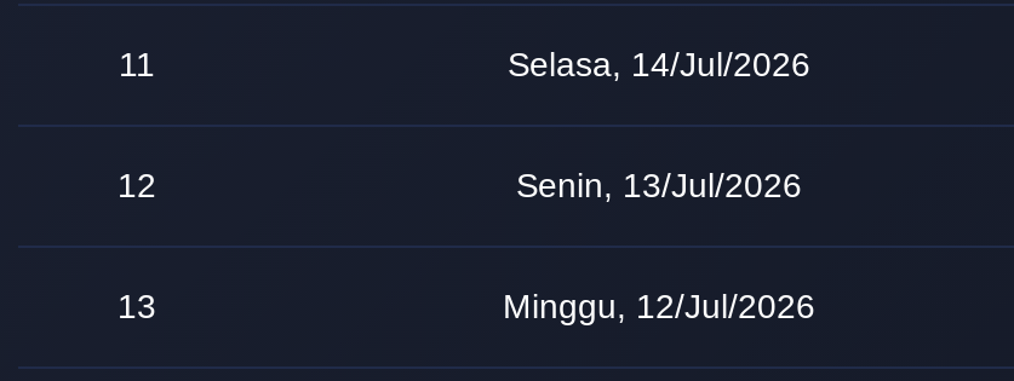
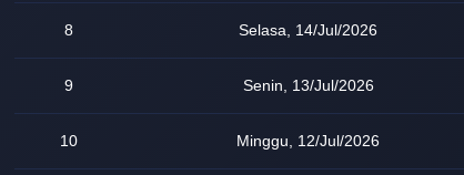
[119,45,155,83] 11 -> [64,21,73,39] 8
[118,166,156,204] 12 -> [64,76,73,94] 9
[118,287,156,325] 13 -> [60,132,78,150] 10

